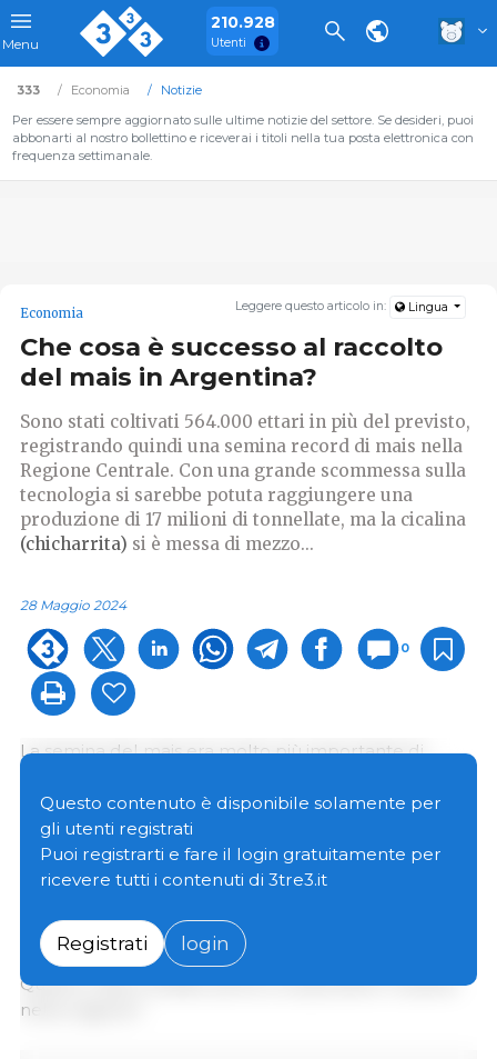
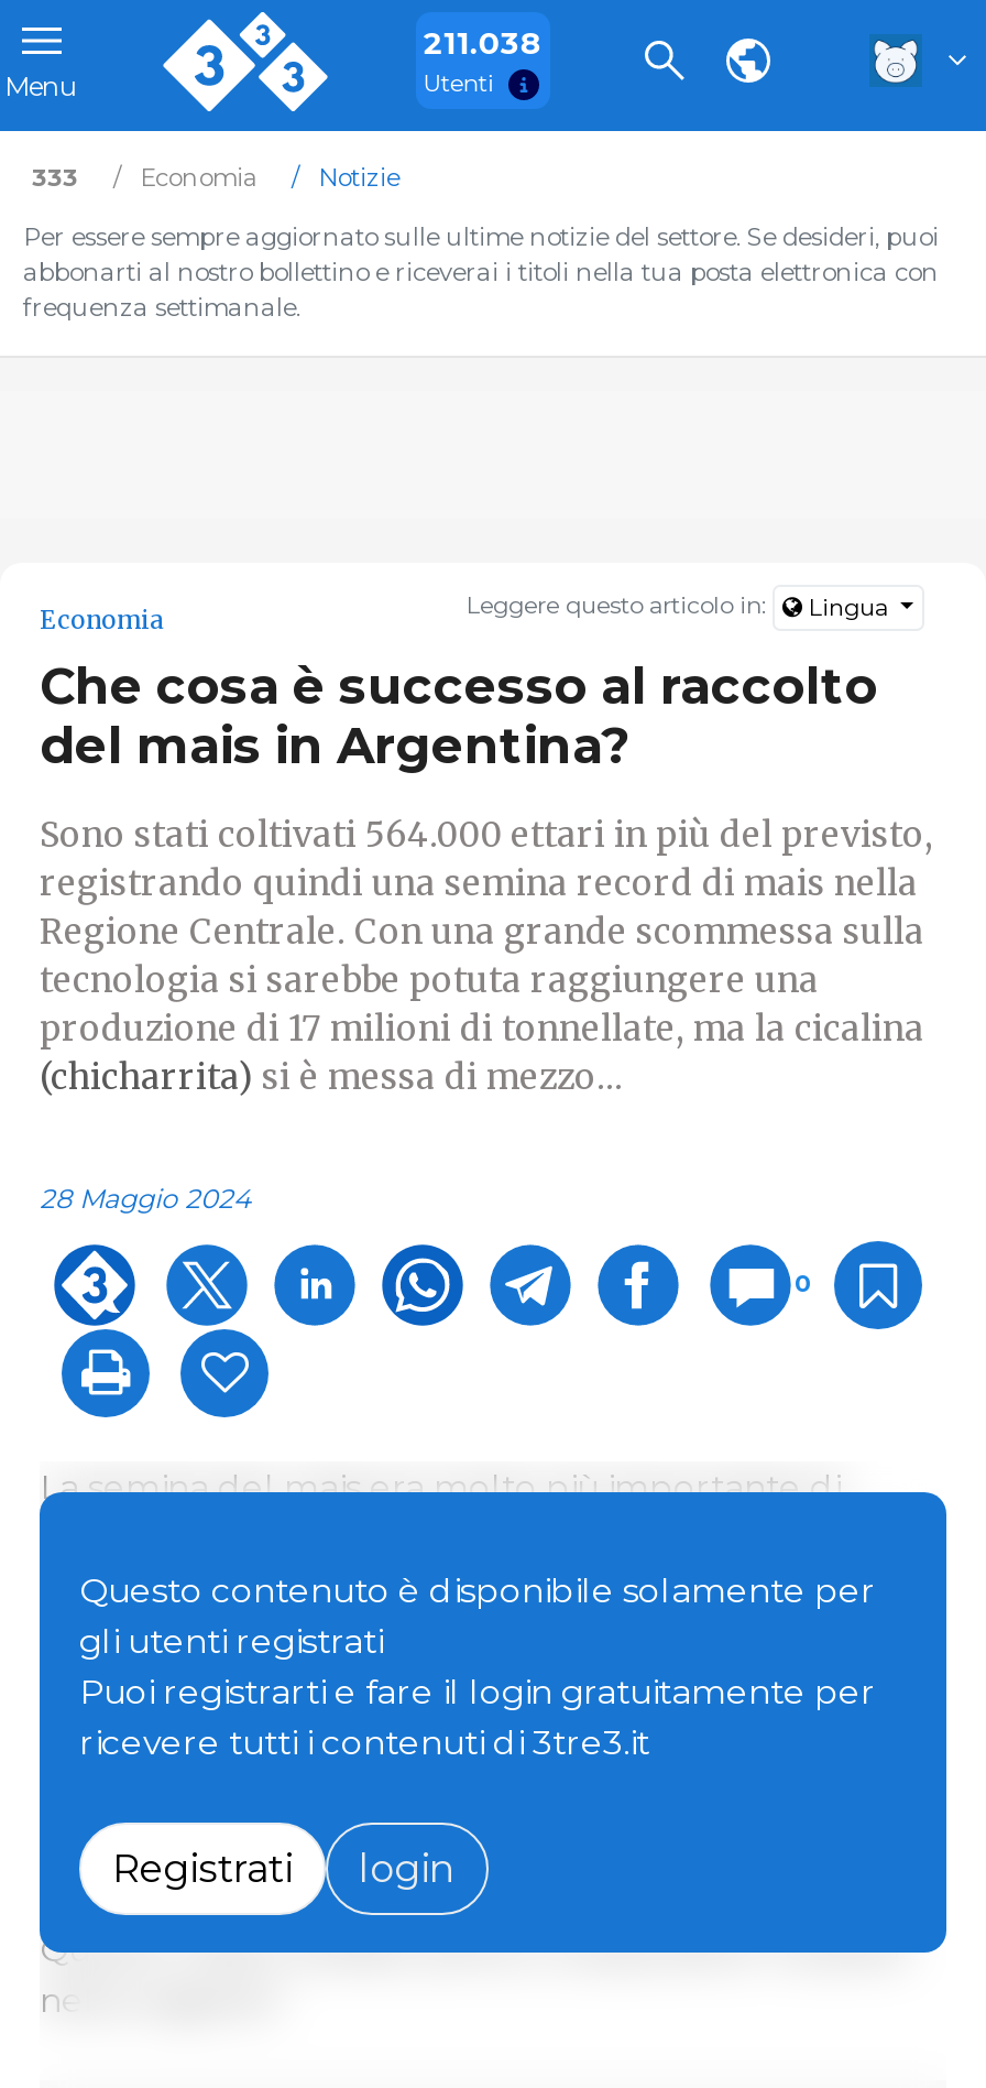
[210,12,275,32] 210.928 -> [423,22,542,62] 211.038

